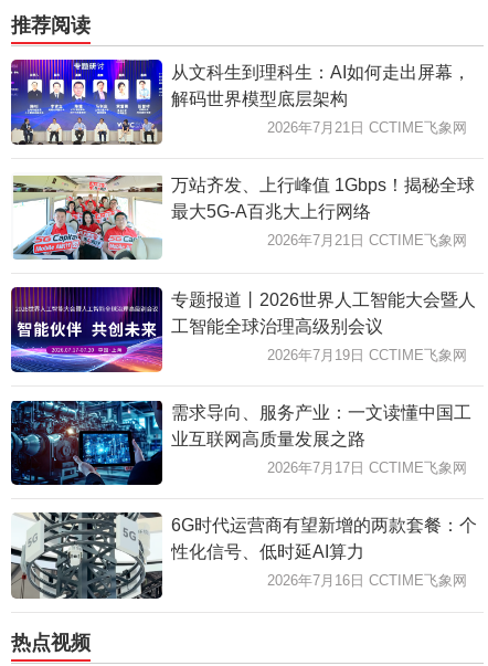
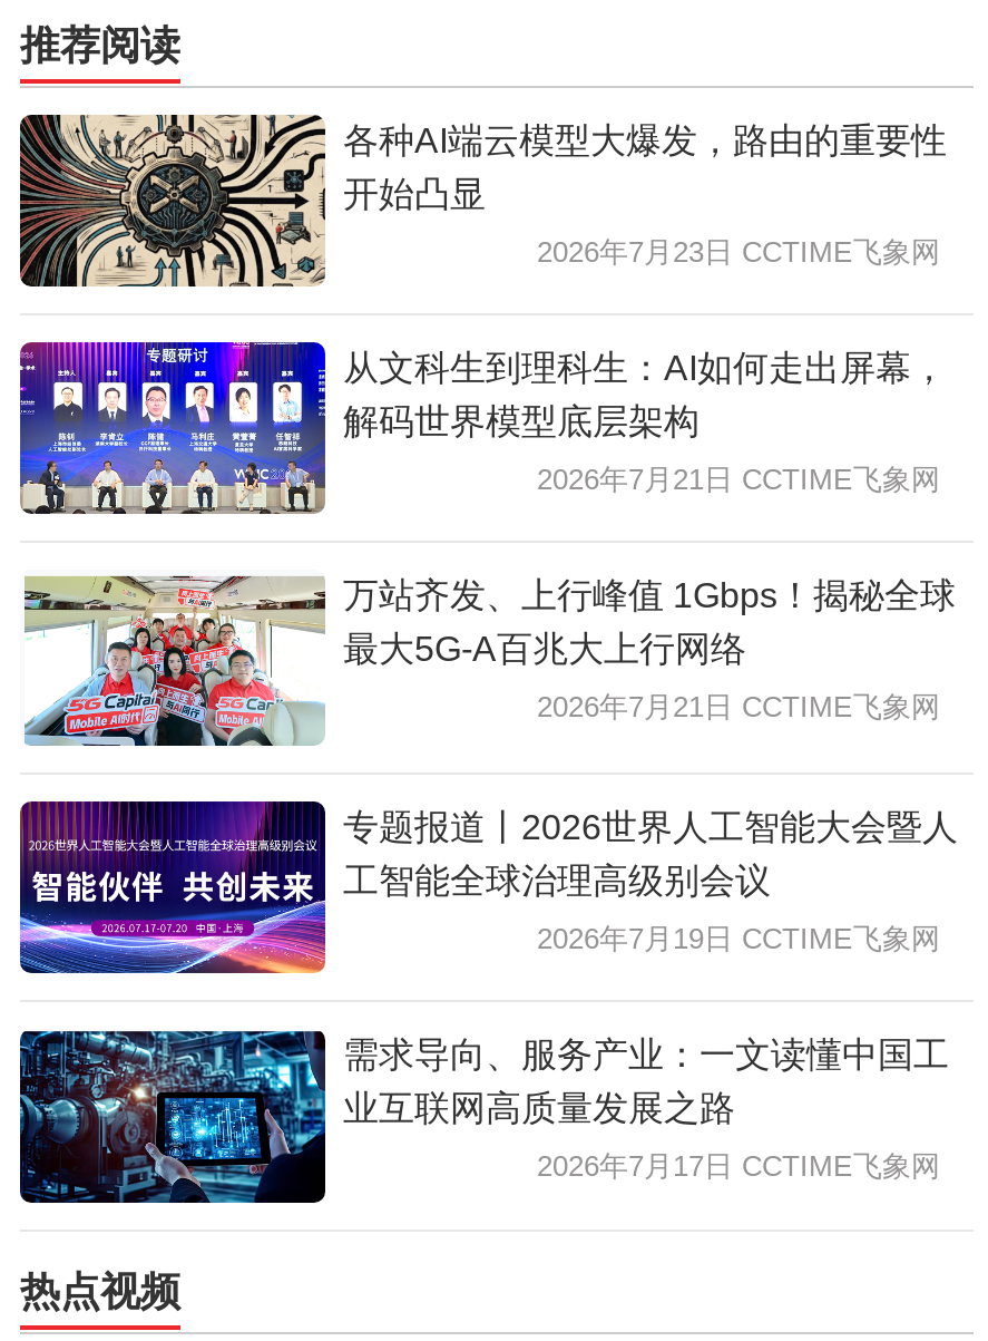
none -> [18,113,947,286] [image] | 各种AI端云模型大爆发，路由的重要性 | 开始凸显 | 2026年7月23日 CCTIME飞象网
moved [9,57,476,476] -> [16,338,958,1183]: [image] | 从文科生到理科生：AI如何走出屏幕， | 解码世界模型底层架构 | ... | 业互联网高质量发展之路 | 2026年7月17日 CCTIME飞象网
[10,511,477,600] [image] | 6G时代运营商有望新增的两款套餐：个 | 性化信号、低时延AI算力 | 2026年7月16日 CCTIME飞象网 -> none

